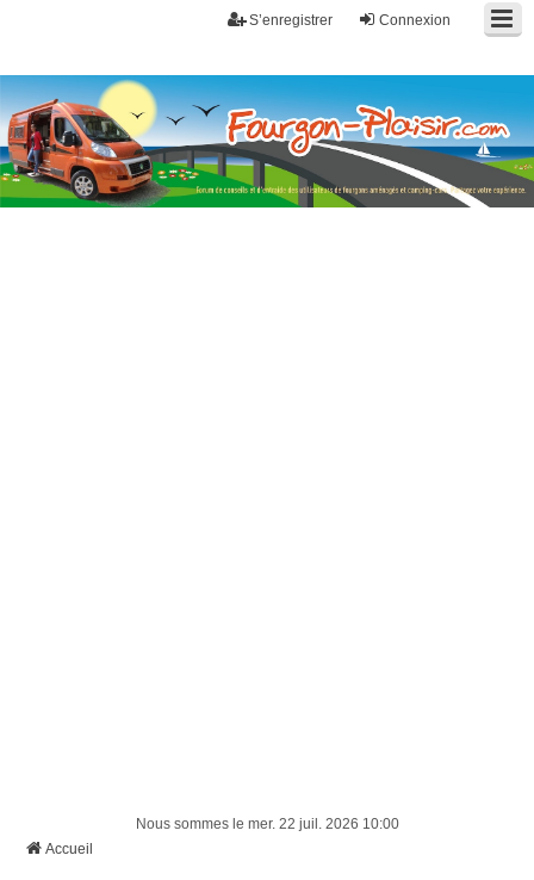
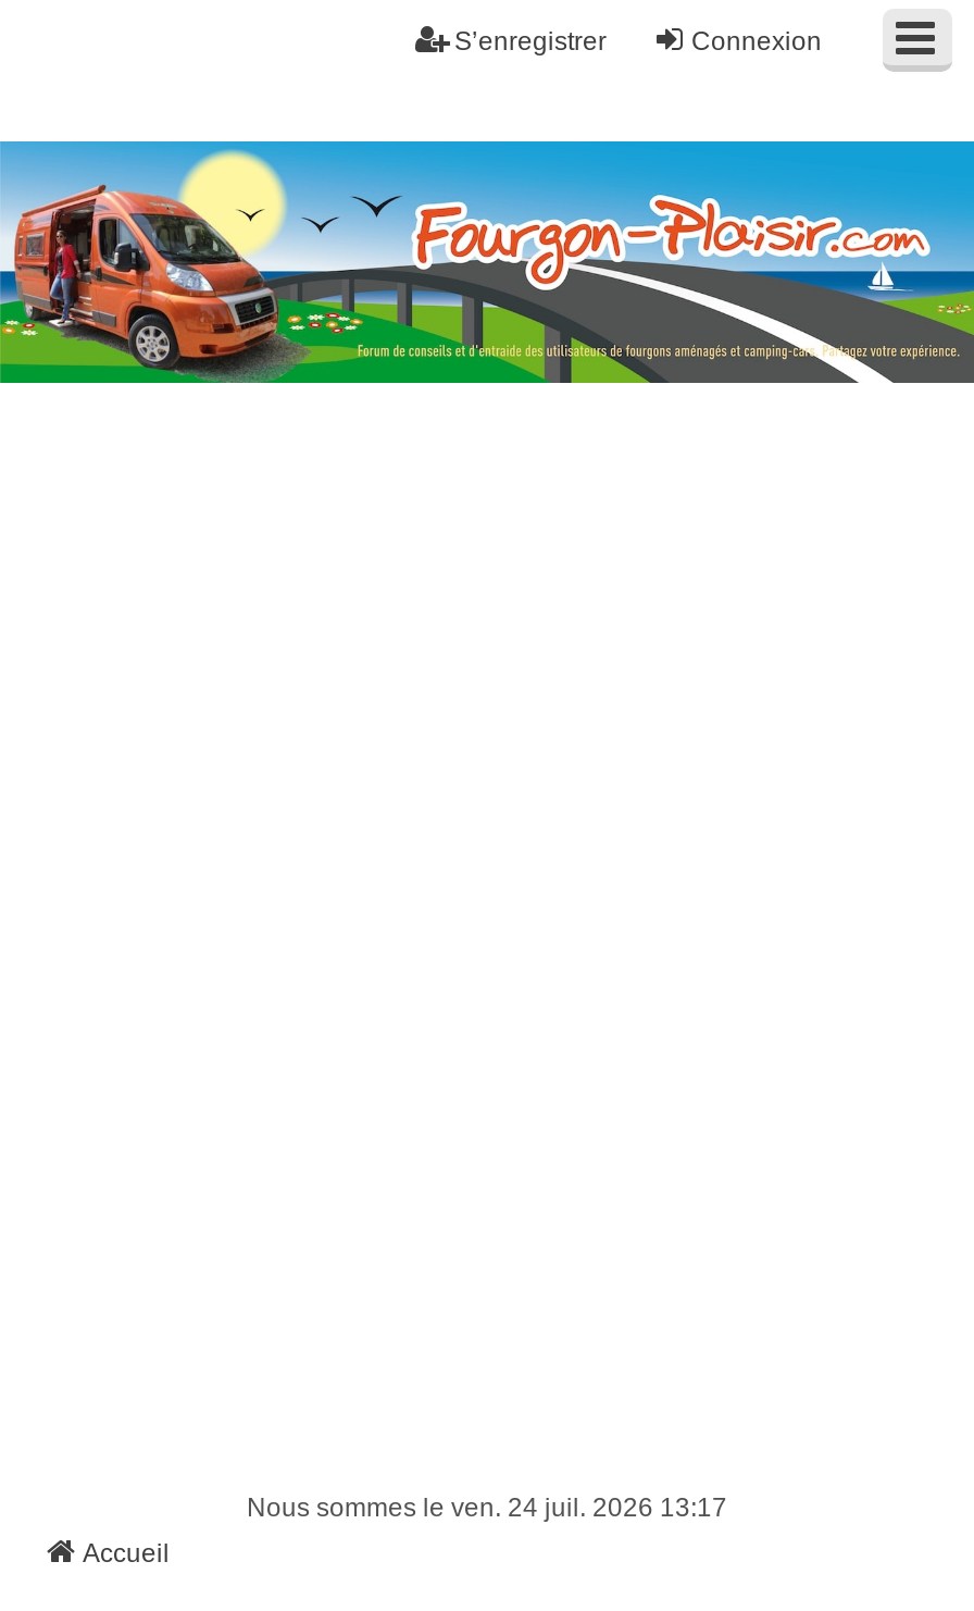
[135,816,399,832] Nous sommes le mer. 22 juil. 2026 10:00 -> [247,1492,727,1523] Nous sommes le ven. 24 juil. 2026 13:17

